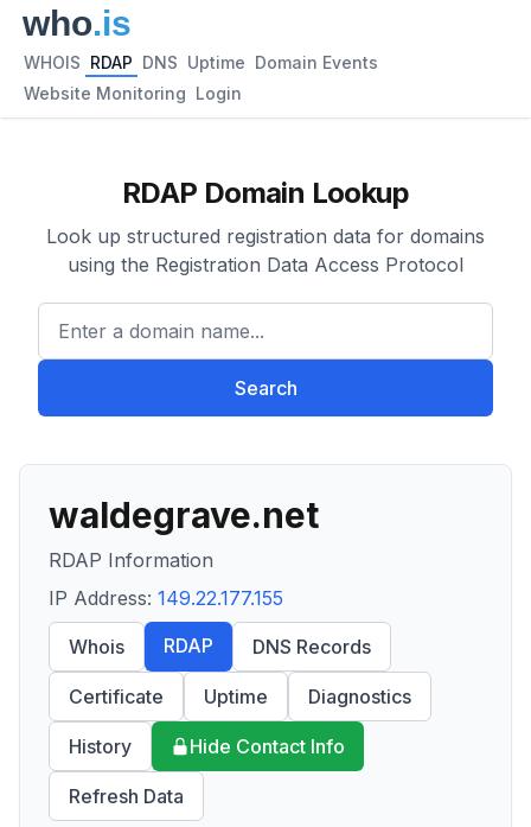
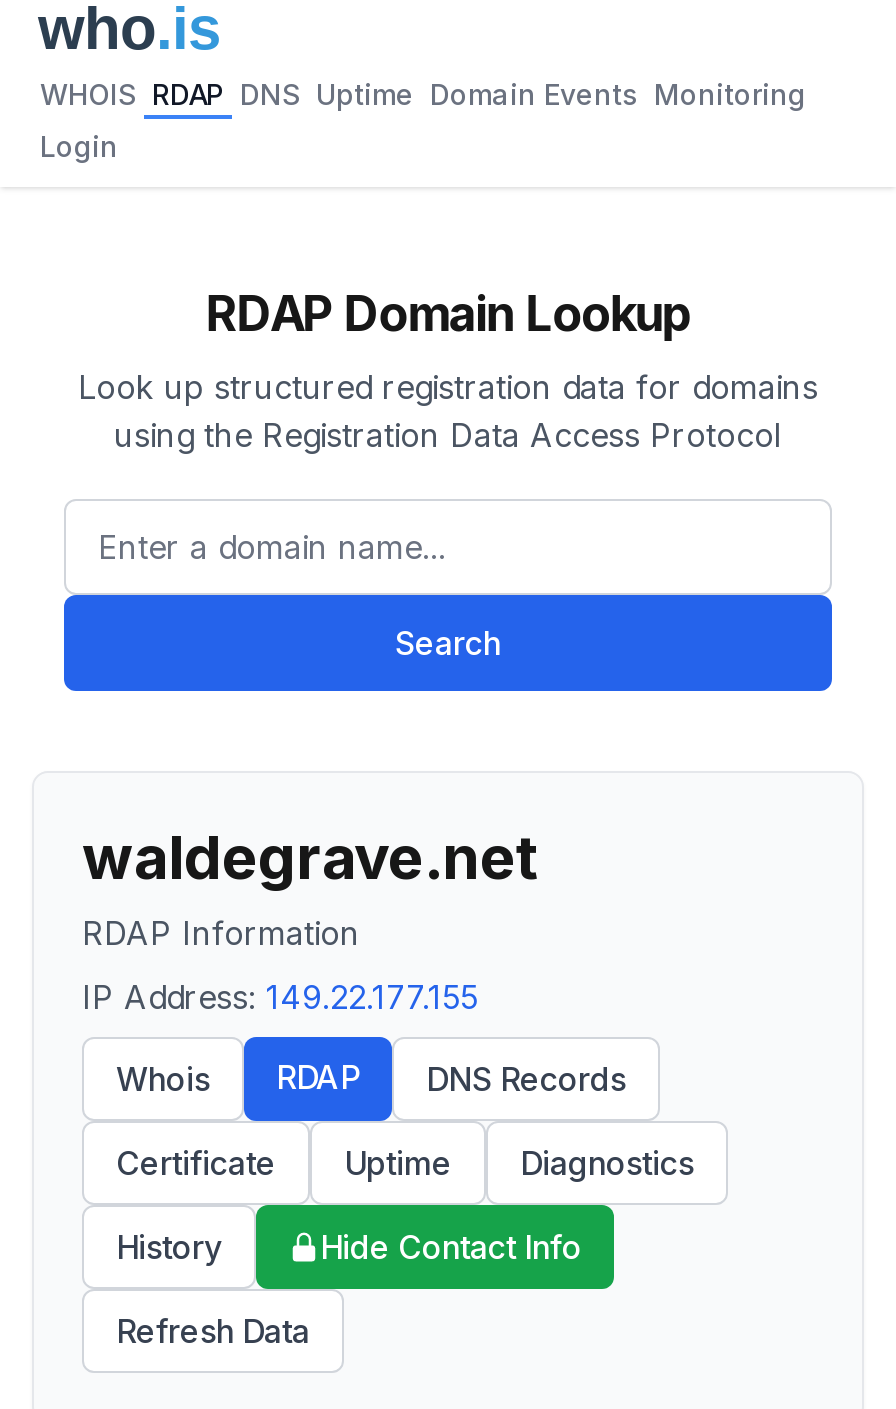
[24,52,378,72] WHOIS RDAP DNS Uptime Domain Events -> [40,77,806,111] WHOIS RDAP DNS Uptime Domain Events Monitoring
[24,83,242,103] Website Monitoring Login -> [40,129,118,163] Login

